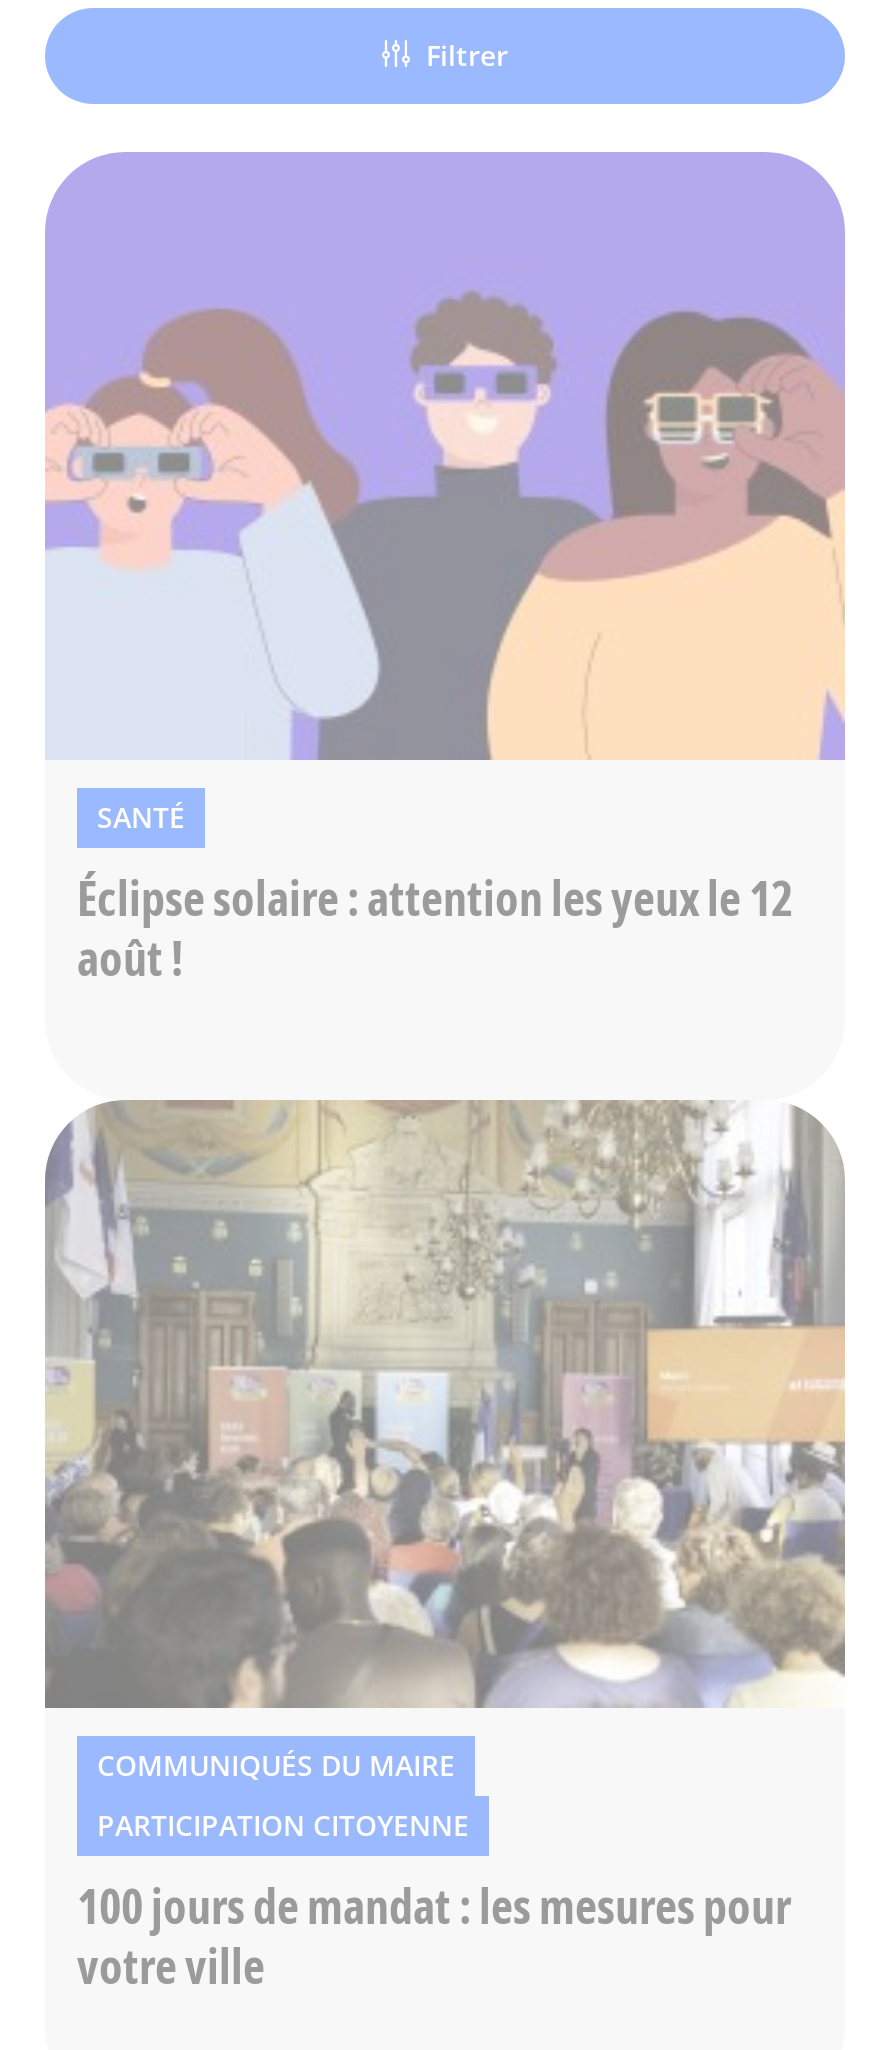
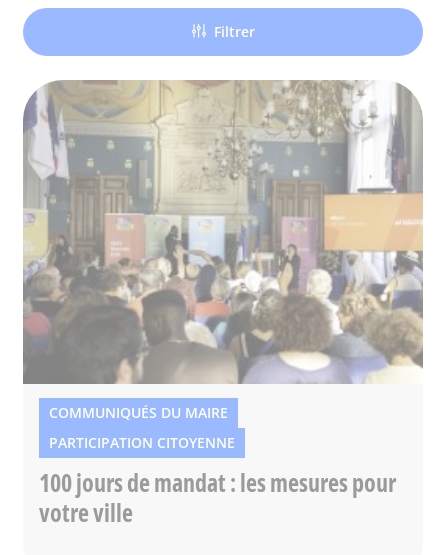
[43,150,847,990] [image] | SANTÉ | Éclipse solaire : attention les yeux le 12 | août ! -> none

